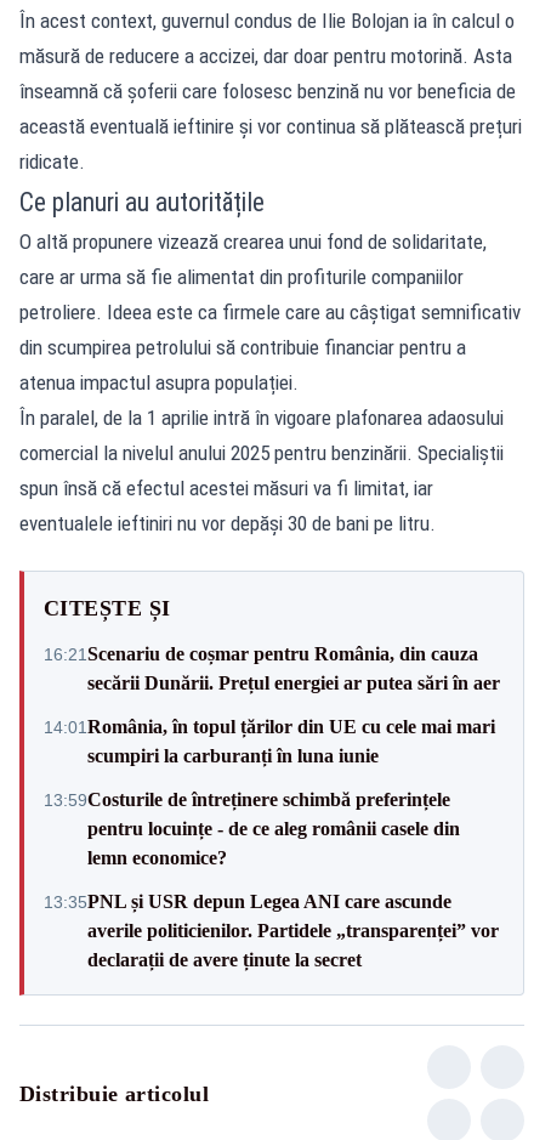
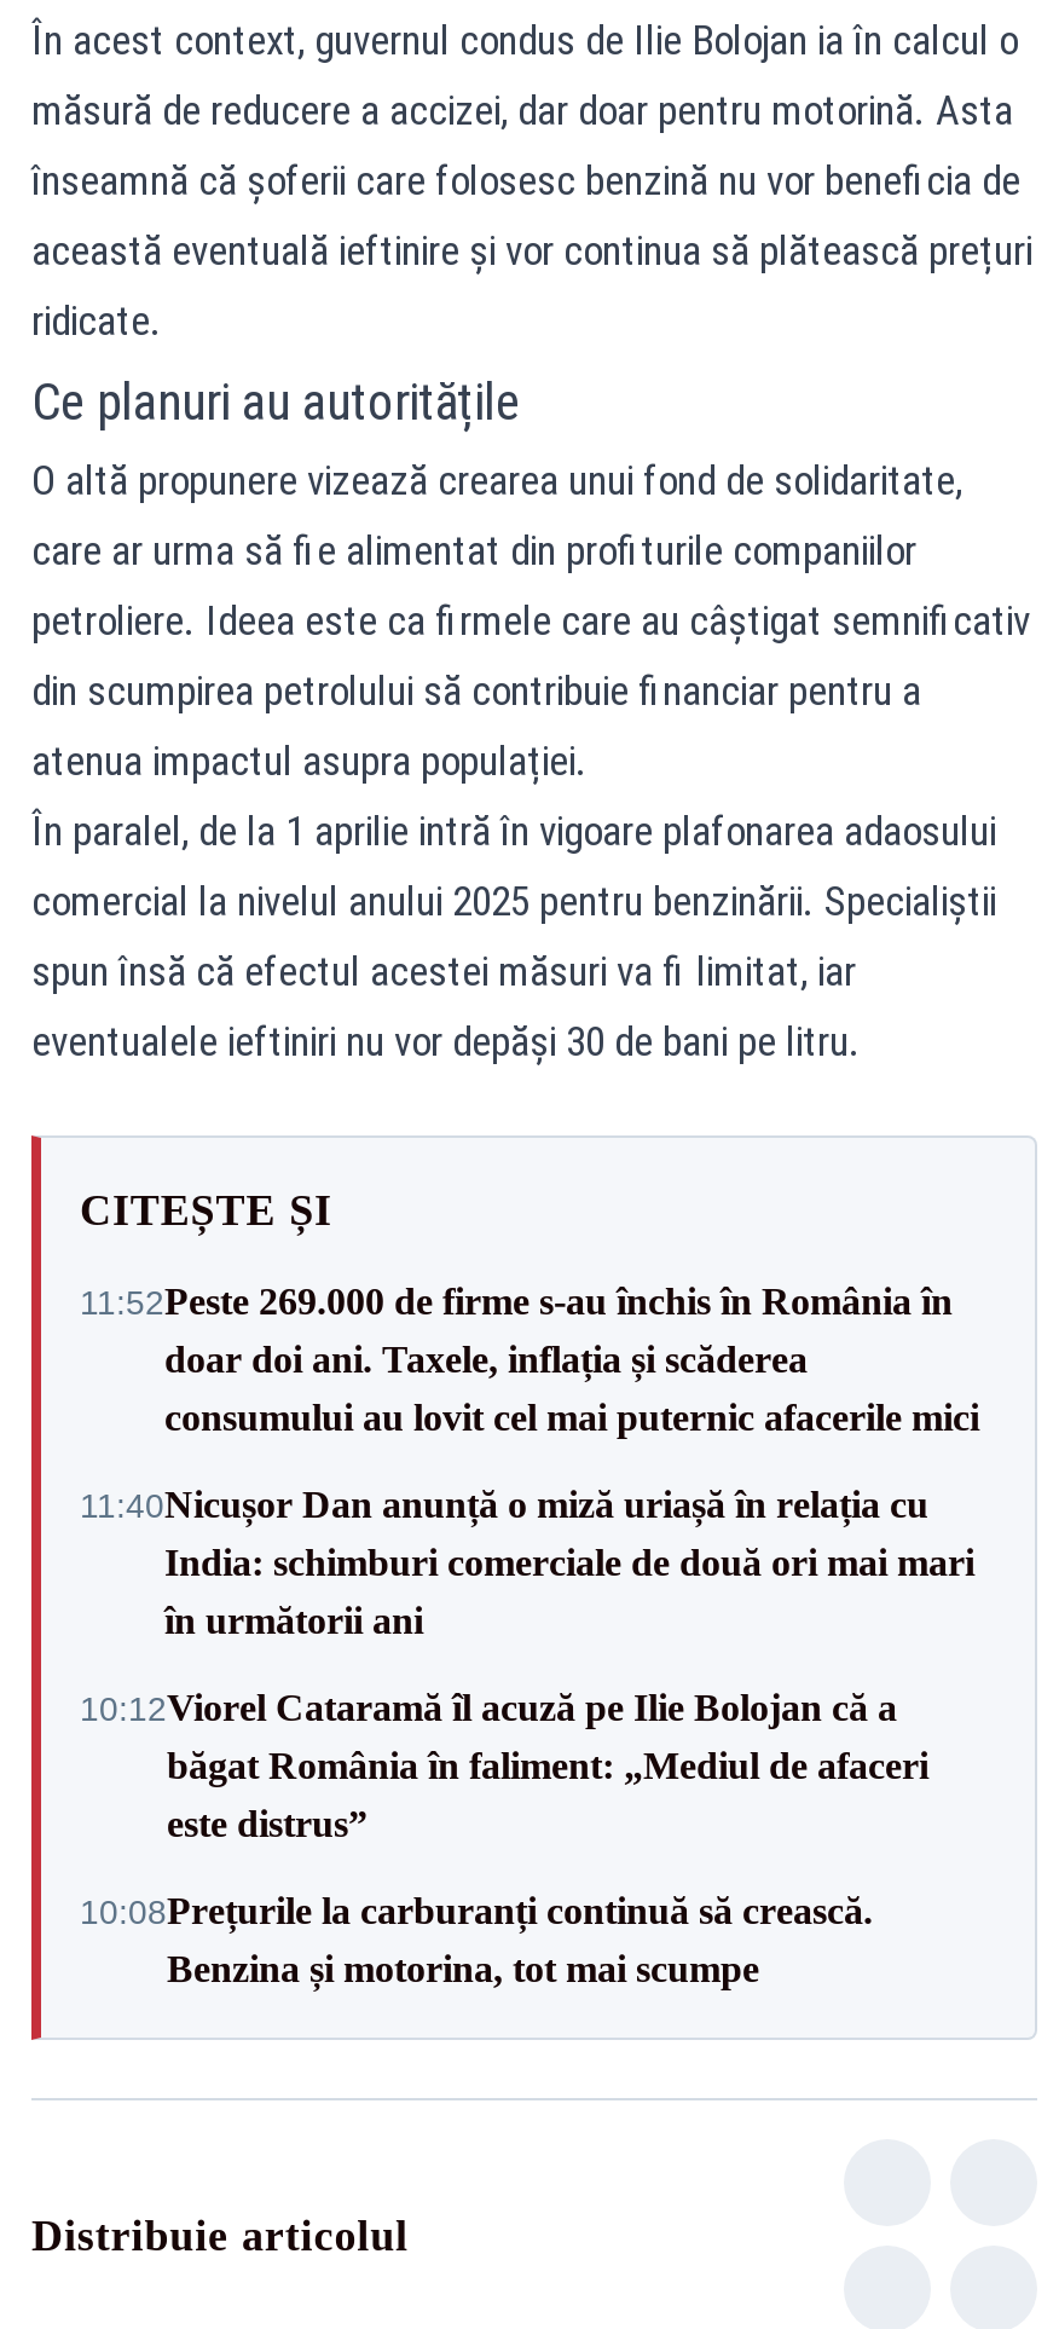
[44,643,500,693] 16:21 Scenariu de coșmar pentru România, din cauza | secării Dunării. Prețul energiei ar putea sări în aer -> [80,1281,979,1438] 11:52Peste 269.000 de firme s-au închis în România în | doar doi ani. Taxele, inflația și scăderea | consumului au lovit cel mai puternic afacerile mici
[44,716,495,765] 14:01 România, în topul țărilor din UE cu cele mai mari | scumpiri la carburanți în luna iunie -> [80,1484,974,1641] 11:40Nicușor Dan anunță o miză uriașă în relația cu | India: schimburi comerciale de două ori mai mari | în următorii ani
[44,789,460,867] 13:59Costurile de întreținere schimbă preferințele | pentru locuințe - de ce aleg românii casele din | lemn economice? -> [80,1687,928,1844] 10:12Viorel Cataramă îl acuză pe Ilie Bolojan că a | băgat România în faliment: „Mediul de afaceri | este distrus”
[44,891,499,969] 13:35PNL și USR depun Legea ANI care ascunde | averile politicienilor. Partidele „transparenței” vor | declarații de avere ținute la secret -> [80,1890,873,1989] 10:08Prețurile la carburanți continuă să crească. | Benzina și motorina, tot mai scumpe

